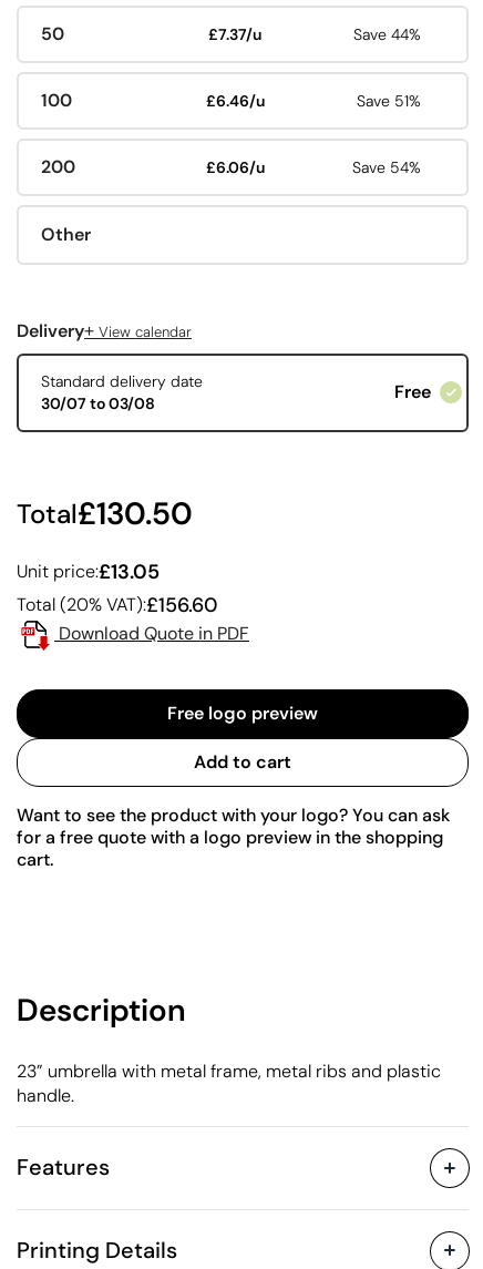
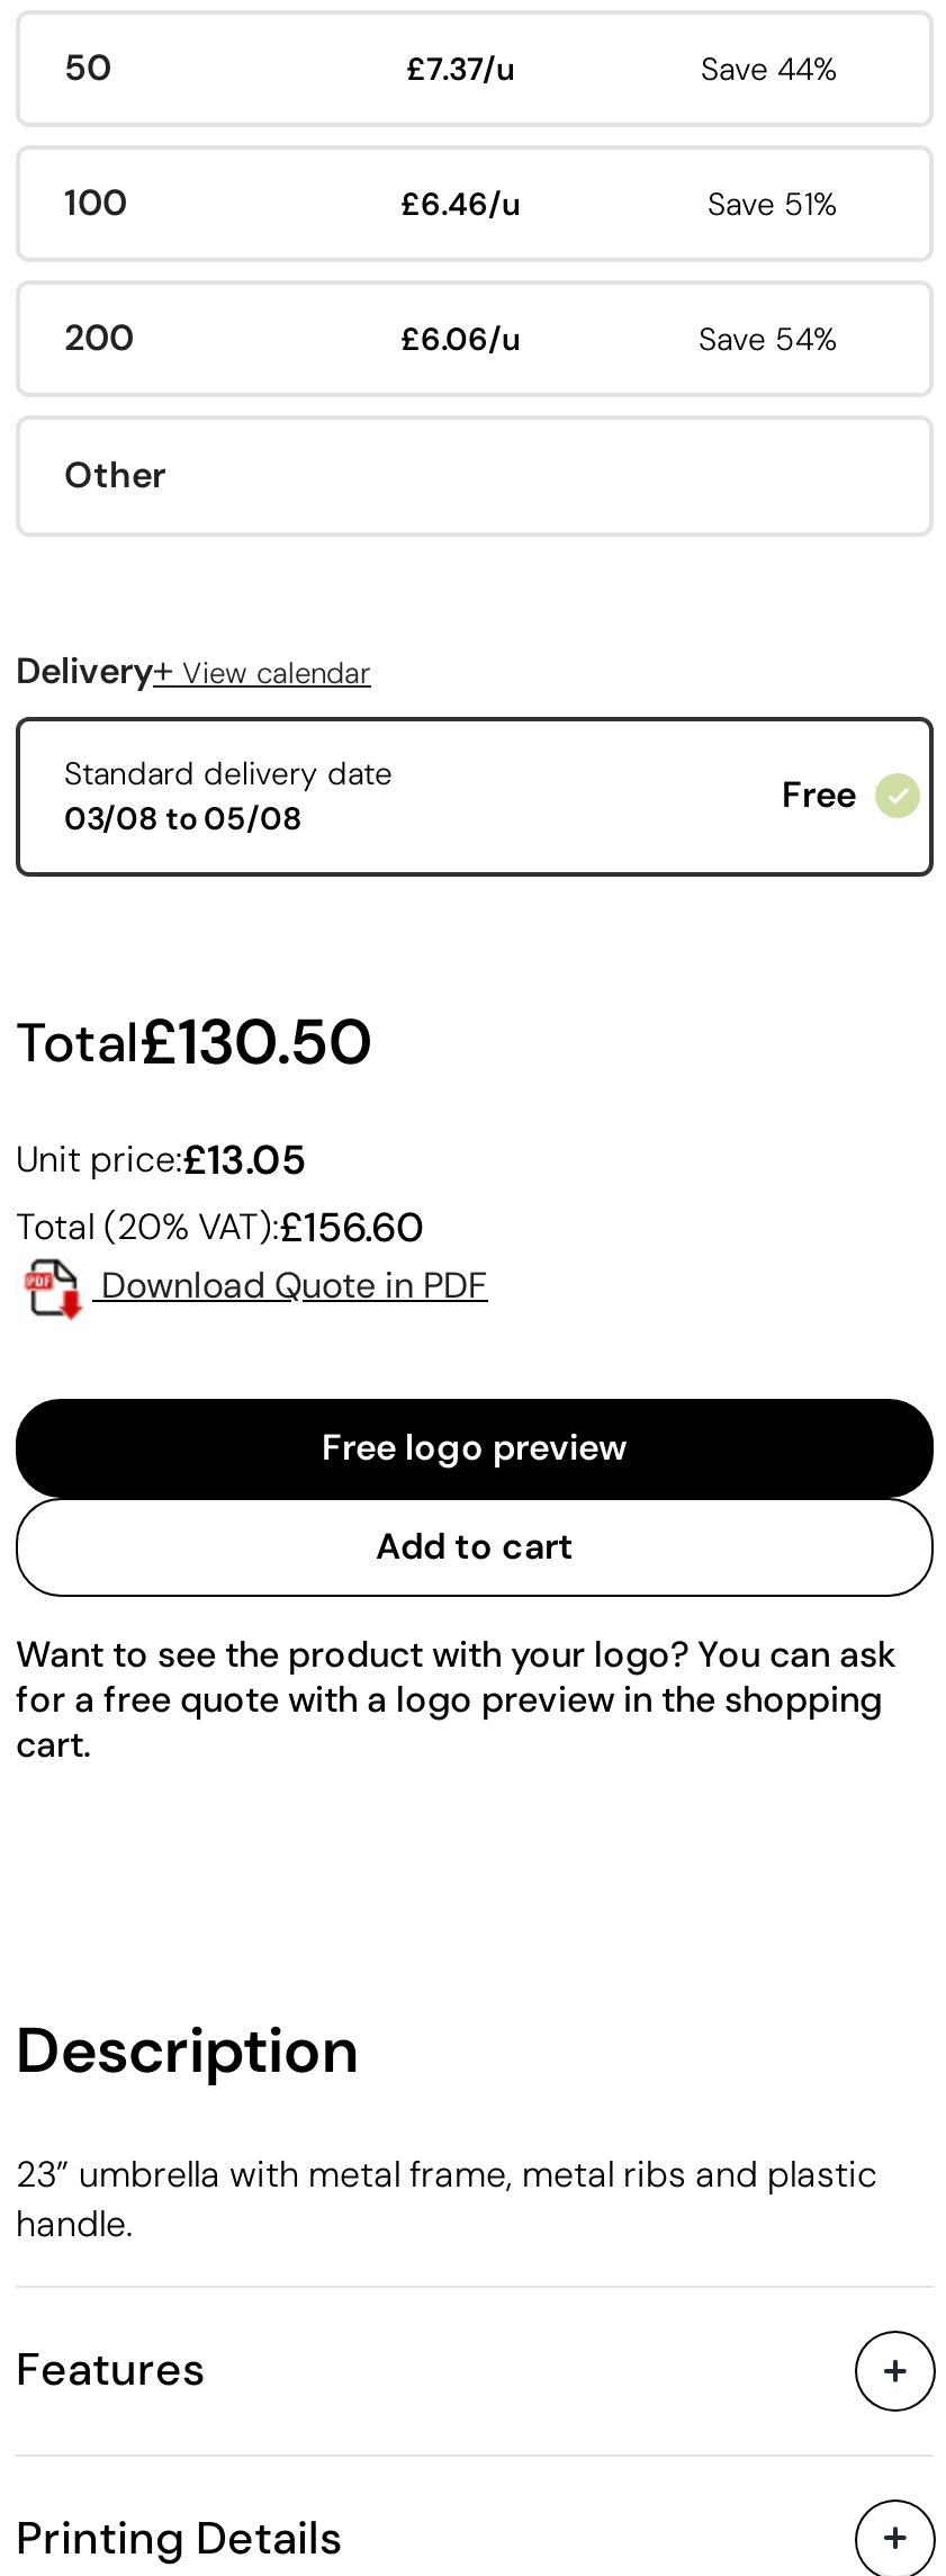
[40,394,155,414] 30/07 to 03/08 -> [64,798,303,839] 03/08 to 05/08

